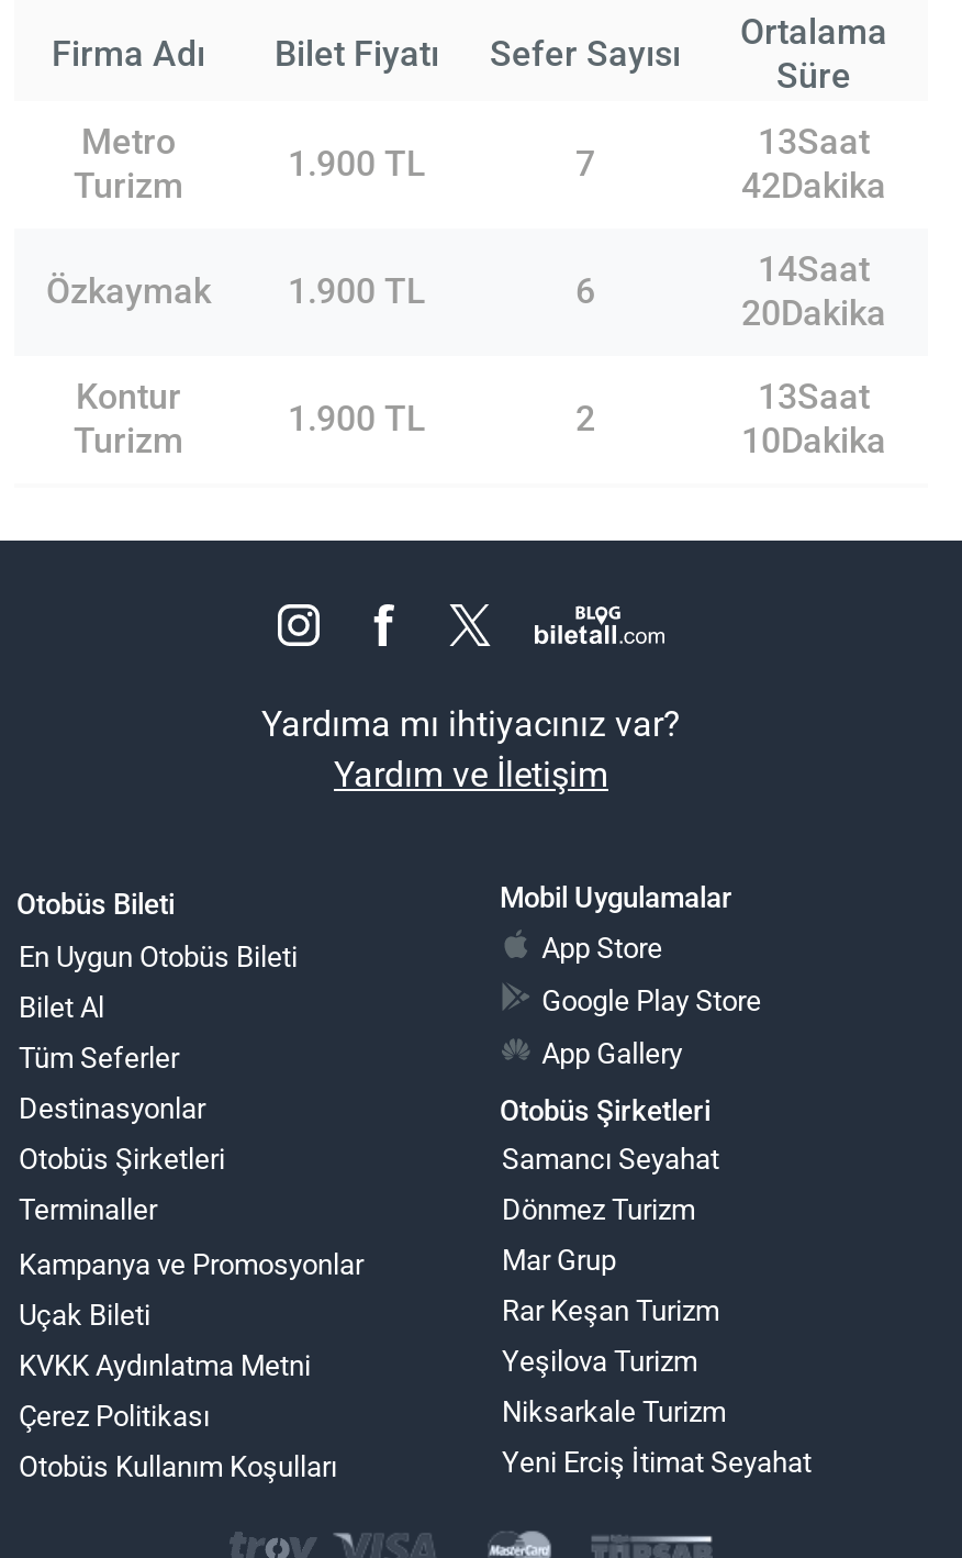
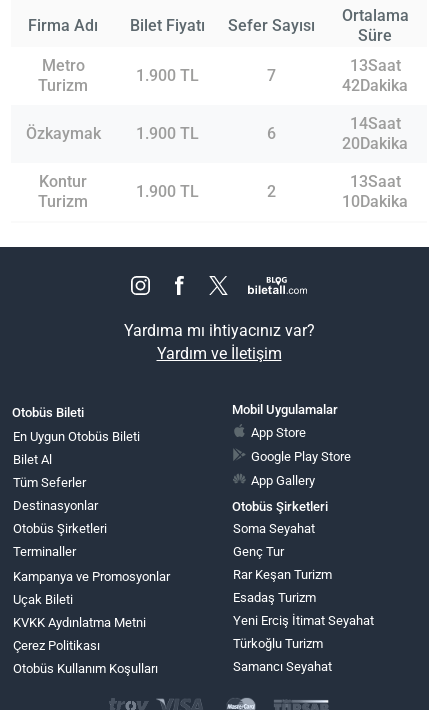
moved [502,1142,719,1175] -> [233,659,332,674]: Samancı Seyahat
[502,1192,695,1276] Dönmez Turizm | Mar Grup -> [233,521,315,559] Soma Seyahat | Genç Tur
moved [502,1293,719,1326] -> [233,567,332,582]: Rar Keşan Turizm
[502,1344,726,1427] Yeşilova Turizm | Niksarkale Turizm -> [233,590,316,605] Esadaş Turizm
none -> [233,636,323,651] Türkoğlu Turizm
moved [502,1445,812,1478] -> [233,613,374,628]: Yeni Erciş İtimat Seyahat

